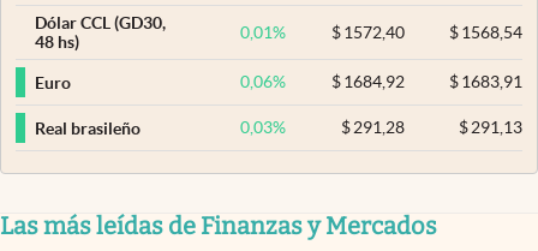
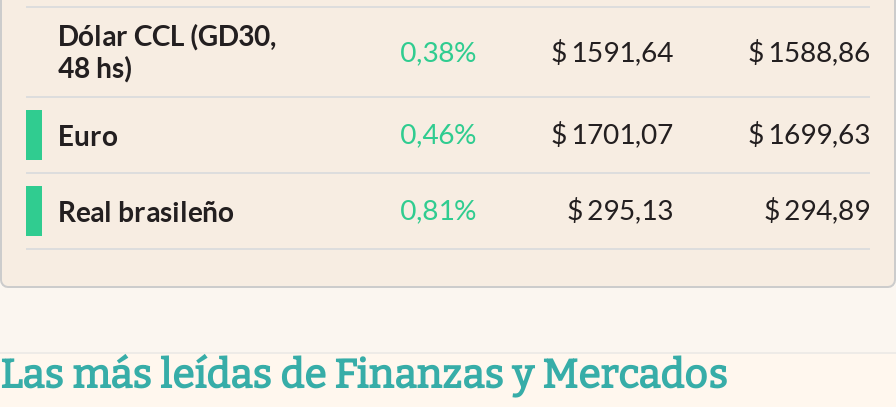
[240,23,286,42] 0,01% -> [400,35,476,67] 0,38%
[331,23,404,42] $ 1572,40 -> [551,35,673,67] $ 1591,64
[449,23,522,42] $ 1568,54 -> [748,35,870,67] $ 1588,86
[240,72,286,92] 0,06% -> [400,118,476,150] 0,46%
[331,72,404,92] $ 1684,92 -> [551,118,673,150] $ 1701,07
[449,72,522,92] $ 1683,91 -> [748,118,870,150] $ 1699,63
[240,118,286,137] 0,03% -> [400,194,476,226] 0,81%
[340,118,404,137] $ 291,28 -> [567,194,673,226] $ 295,13
[459,118,522,137] $ 291,13 -> [764,194,870,226] $ 294,89

